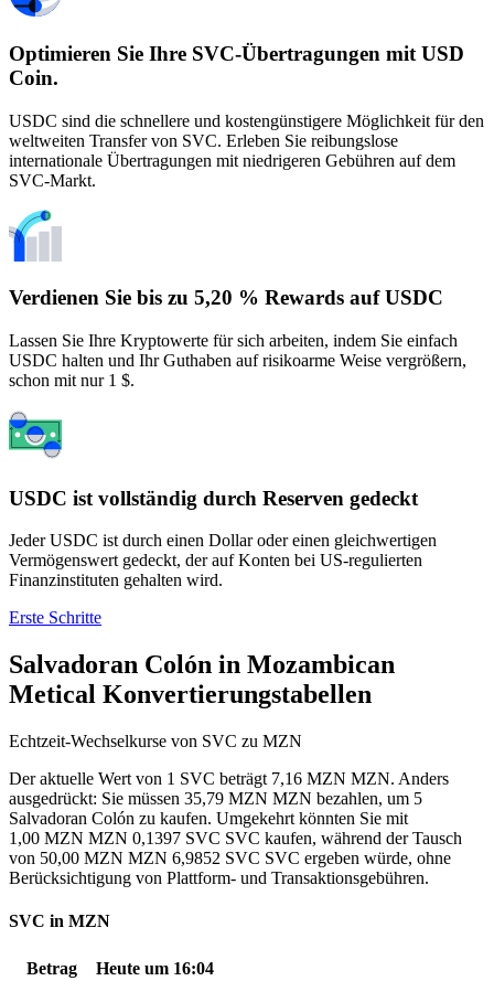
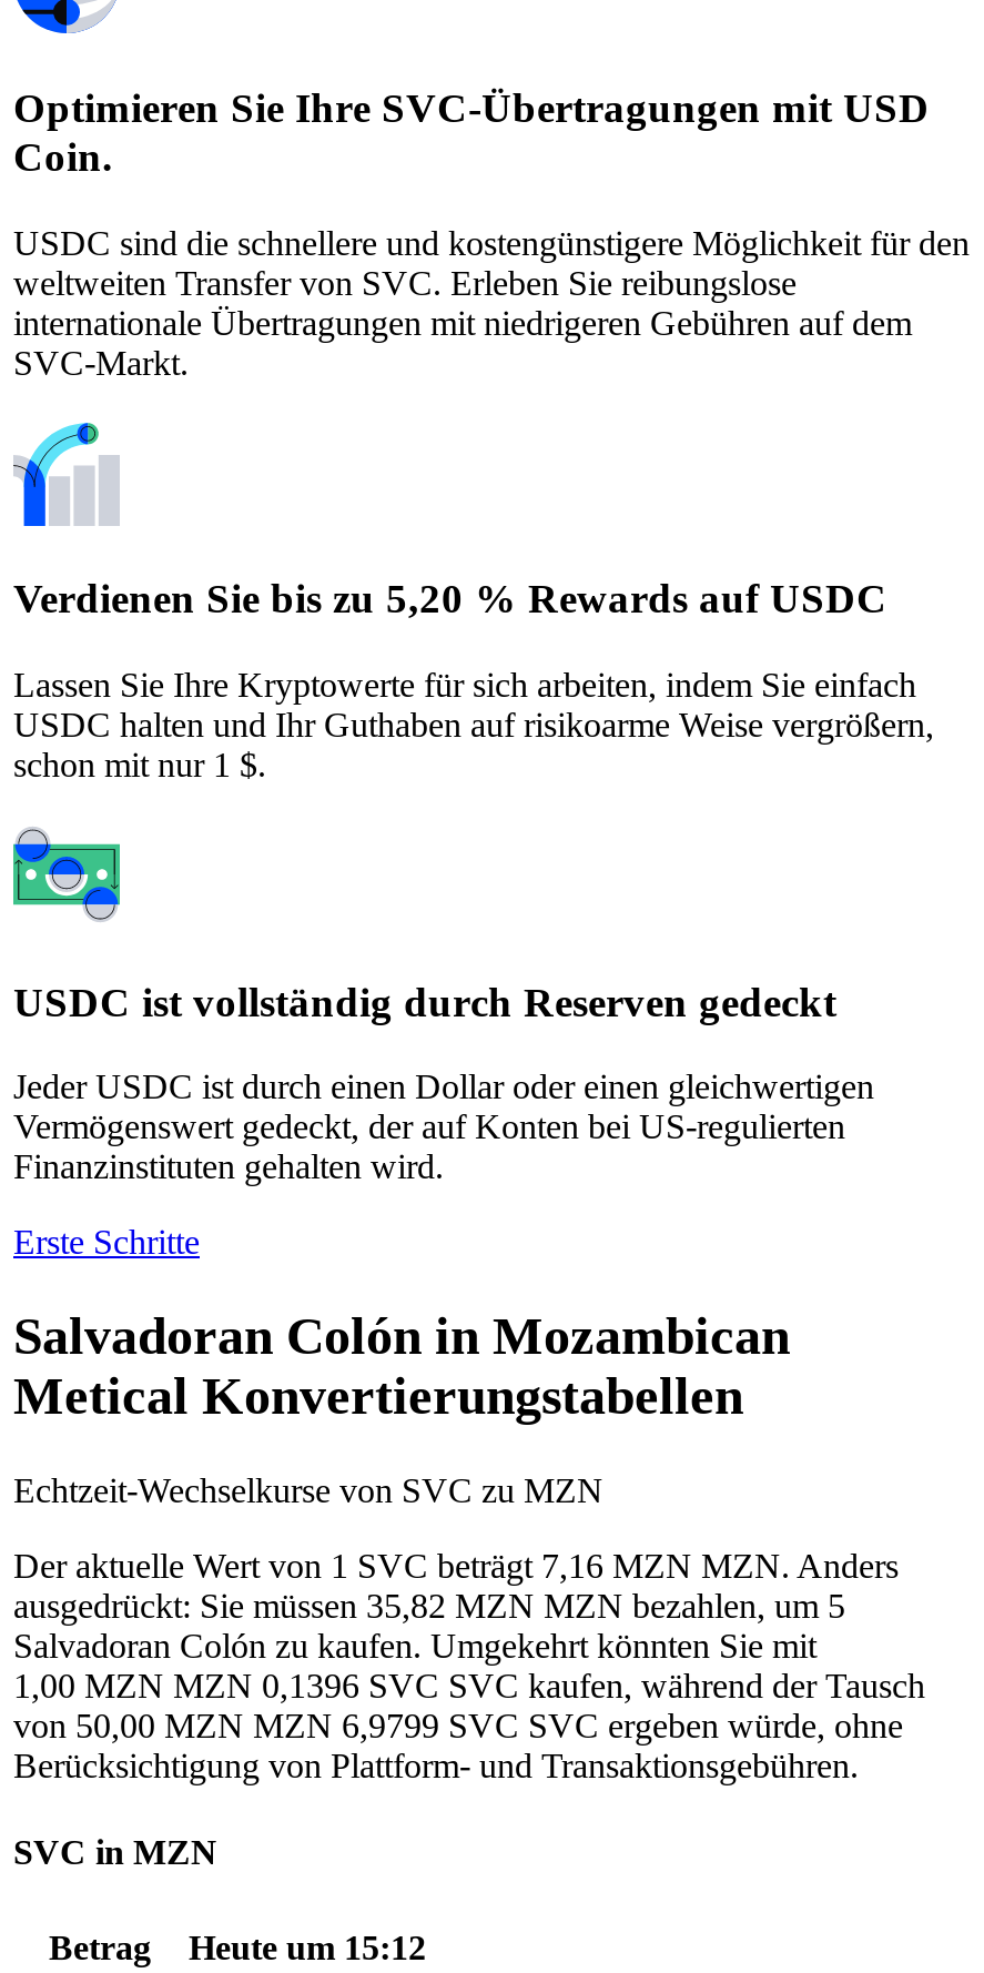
[9,789,422,808] ausgedrückt: Sie müssen 35,79 MZN MZN bezahlen, um 5 -> [13,1587,845,1625] ausgedrückt: Sie müssen 35,82 MZN MZN bezahlen, um 5
[9,829,462,848] 1,00 MZN MZN 0,1397 SVC SVC kaufen, während der Tausch -> [13,1667,925,1705] 1,00 MZN MZN 0,1396 SVC SVC kaufen, während der Tausch
[9,849,451,868] von 50,00 MZN MZN 6,9852 SVC SVC ergeben würde, ohne -> [13,1707,903,1745] von 50,00 MZN MZN 6,9799 SVC SVC ergeben würde, ohne
[26,959,214,977] Betrag Heute um 16:04 -> [49,1928,426,1966] Betrag Heute um 15:12

